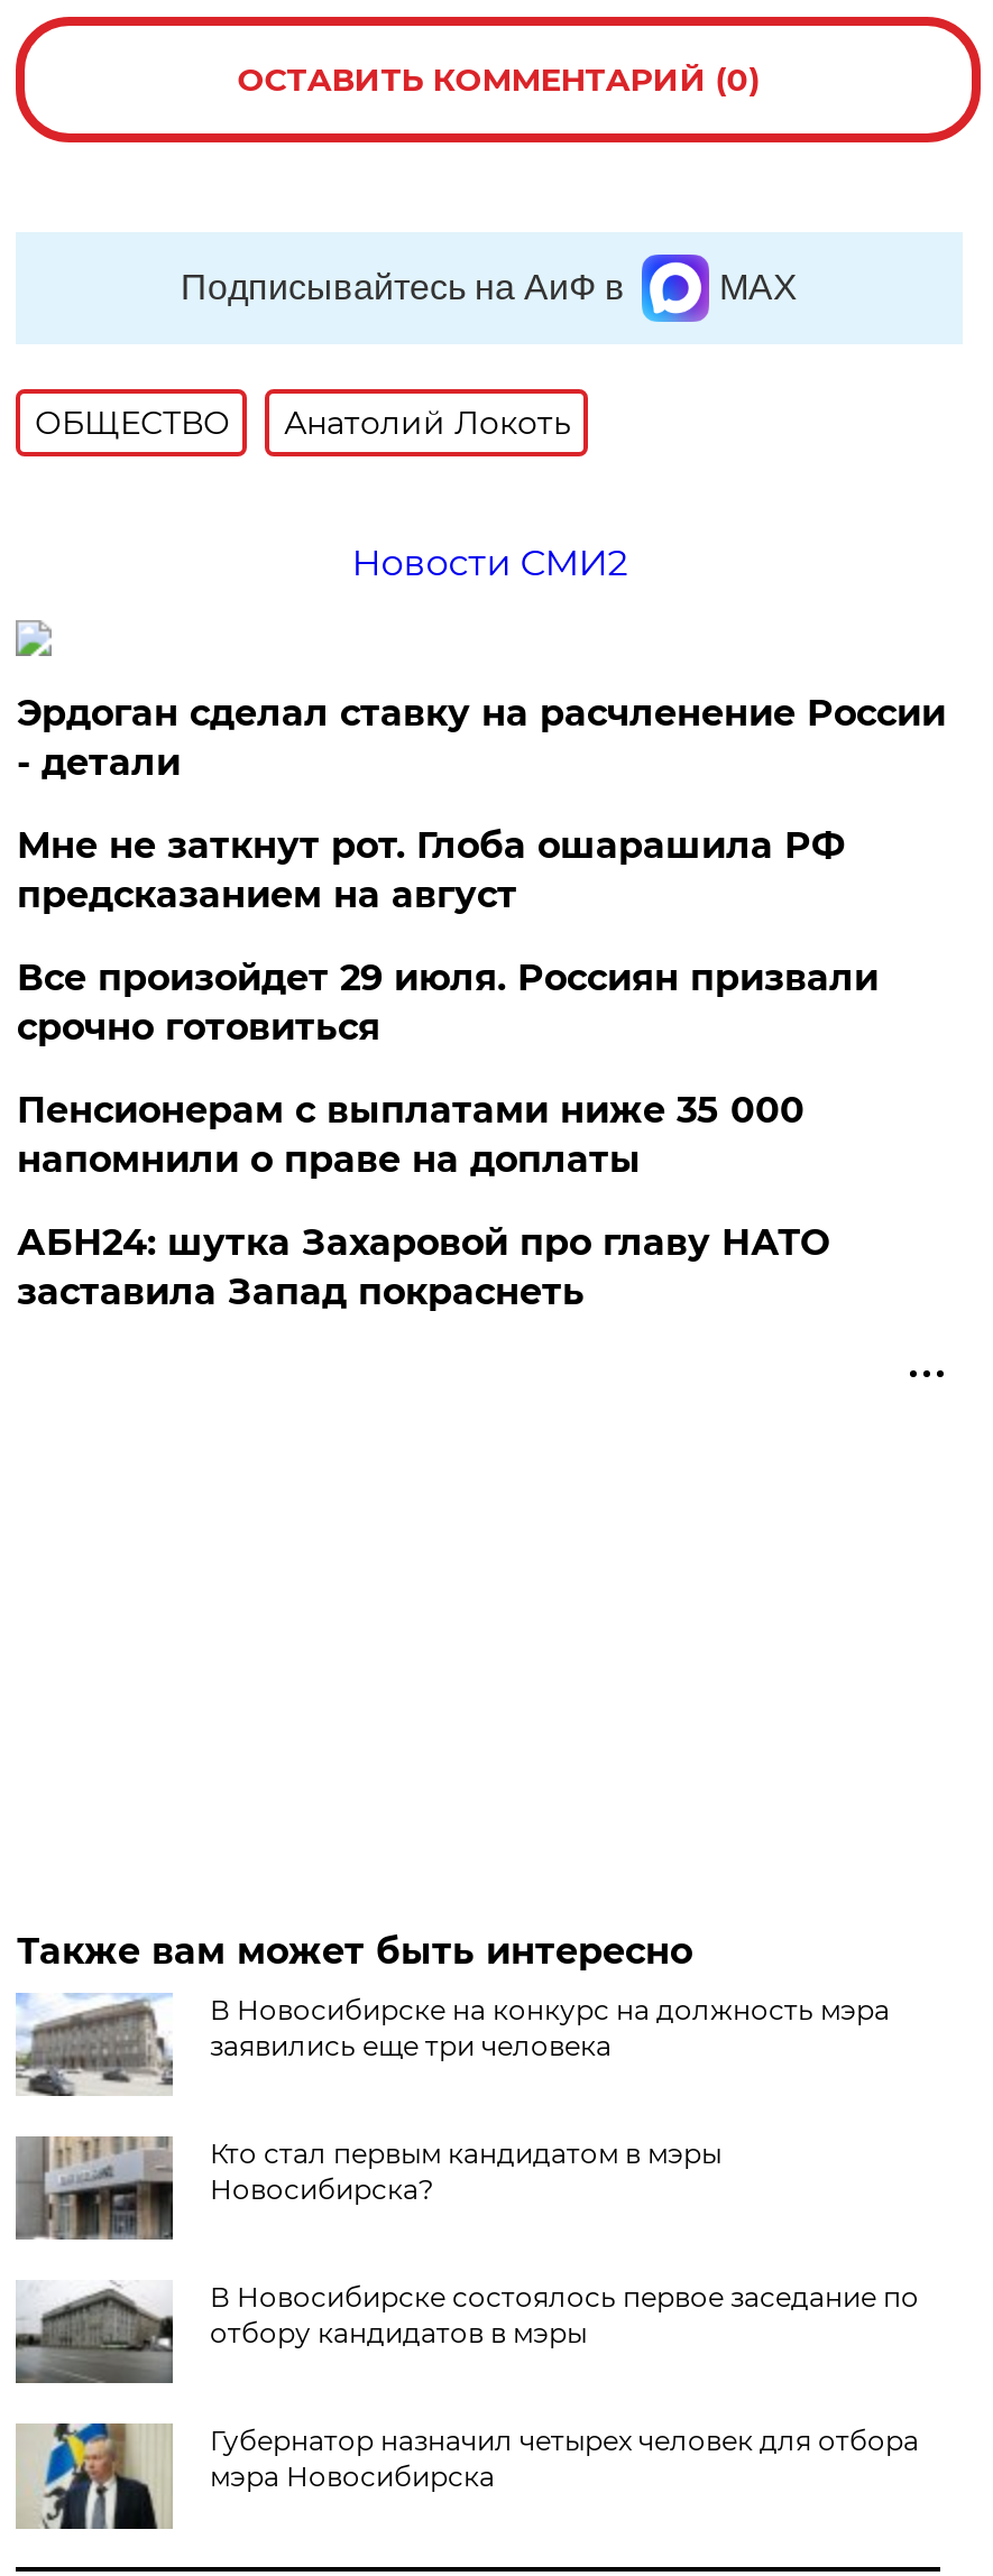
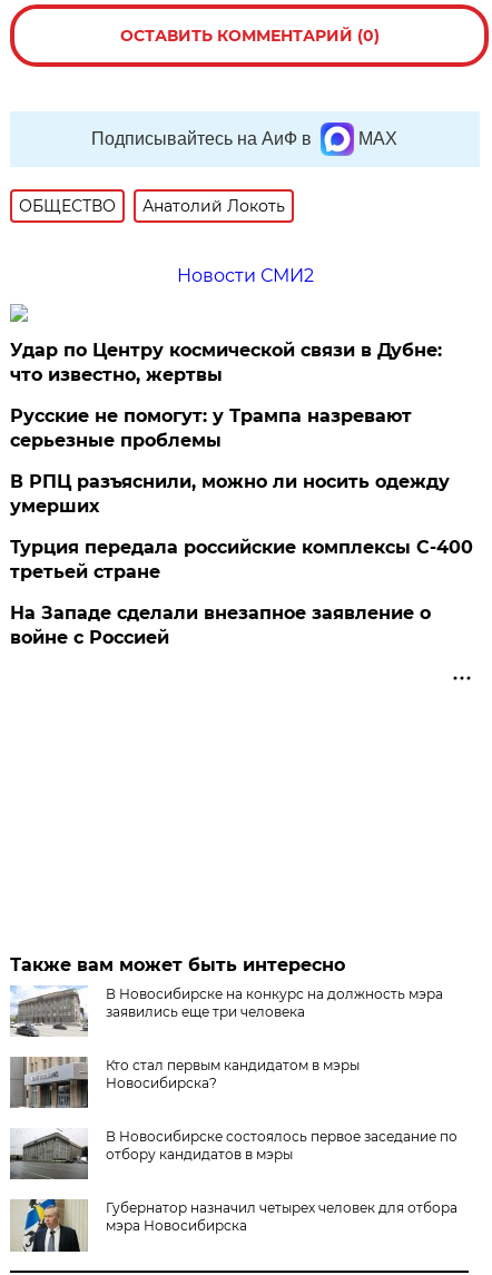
[17,692,946,784] Эрдоган сделал ставку на расчленение России | - детали -> [10,340,442,385] Удар по Центру космической связи в Дубне: | что известно, жертвы
[17,824,845,916] Мне не заткнут рот. Глоба ошарашила РФ | предсказанием на август -> [10,405,412,451] Русские не помогут: у Трампа назревают | серьезные проблемы
[17,957,878,1049] Все произойдет 29 июля. Россиян призвали | срочно готовиться -> [10,471,450,517] В РПЦ разъяснили, можно ли носить одежду | умерших
[17,1089,804,1181] Пенсионерам с выплатами ниже 35 000 | напомнили о праве на доплаты -> [10,537,474,582] Турция передала российские комплексы С-400 | третьей стране
[17,1221,829,1313] АБН24: шутка Захаровой про главу НАТО | заставила Запад покраснеть -> [10,602,431,648] На Западе сделали внезапное заявление о | войне с Россией

